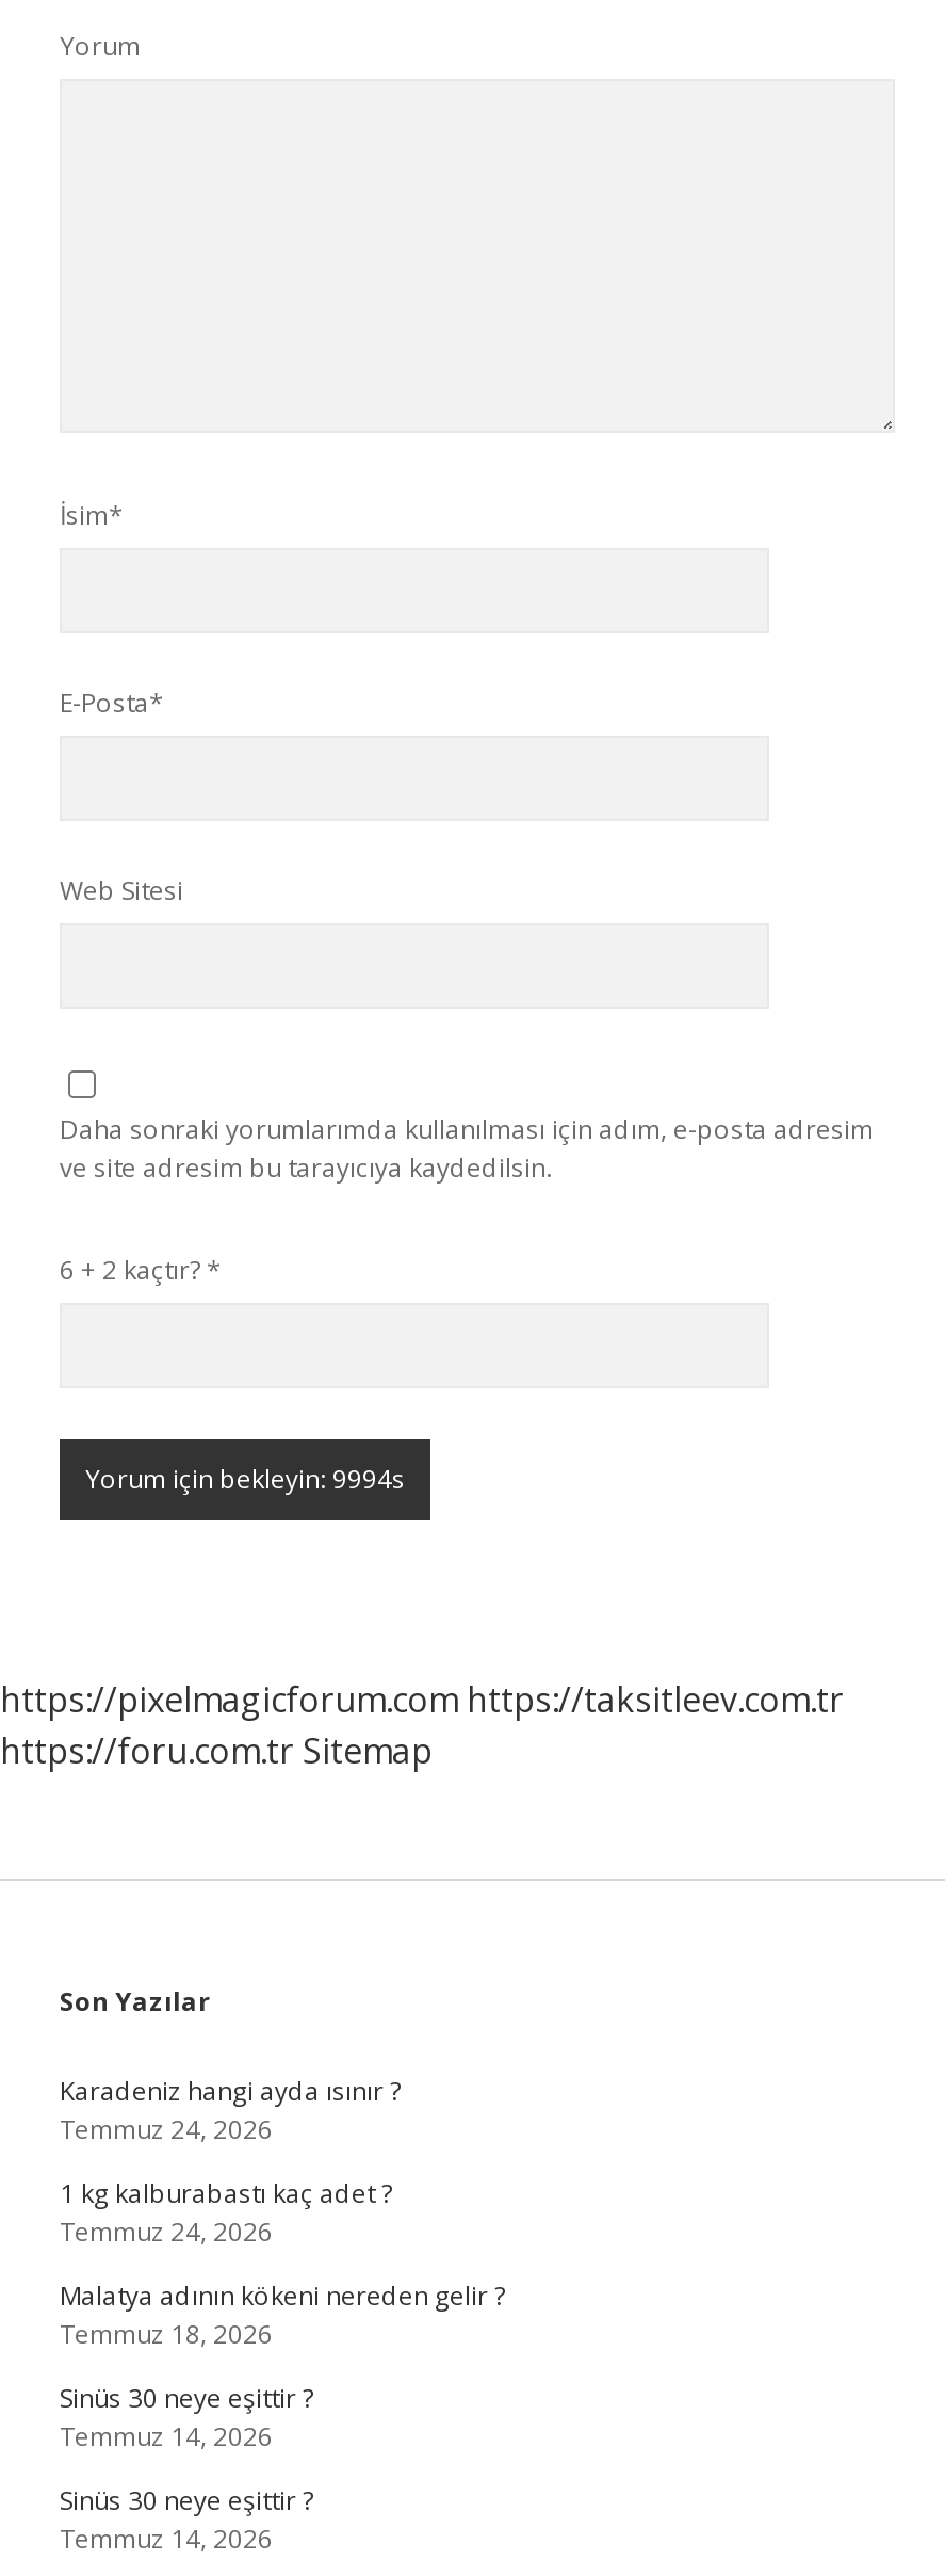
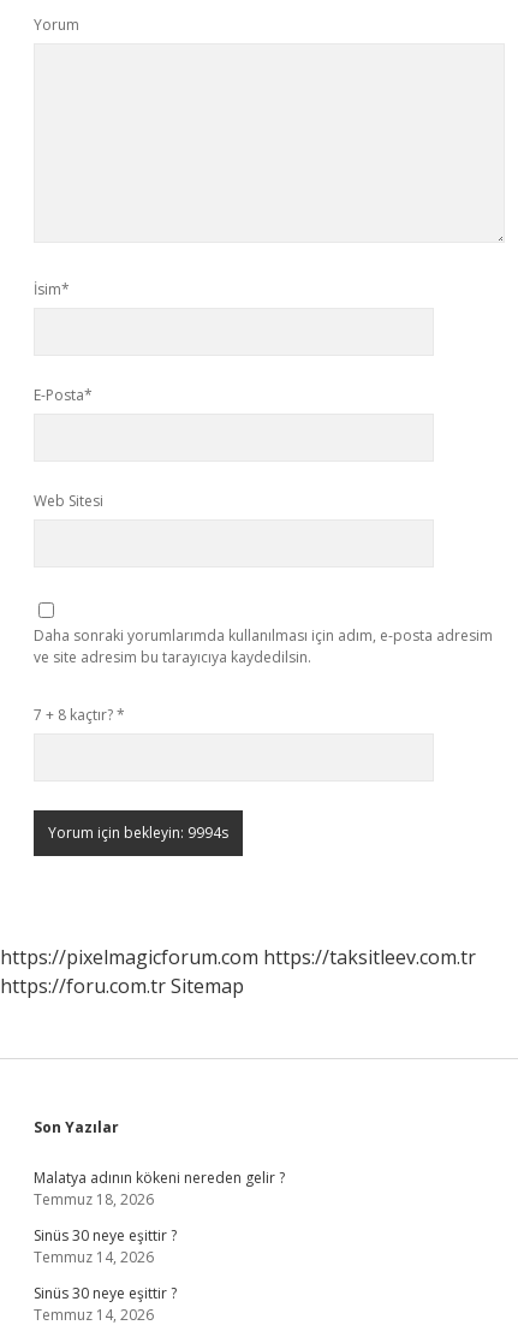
[60,1252,222,1288] 6 + 2 kaçtır? * -> [34,705,125,725] 7 + 8 kaçtır? *
[60,2073,401,2250] Karadeniz hangi ayda ısınır ? | Temmuz 24, 2026 | 1 kg kalburabastı kaç adet ? | Temmuz 24, 2026 -> none

